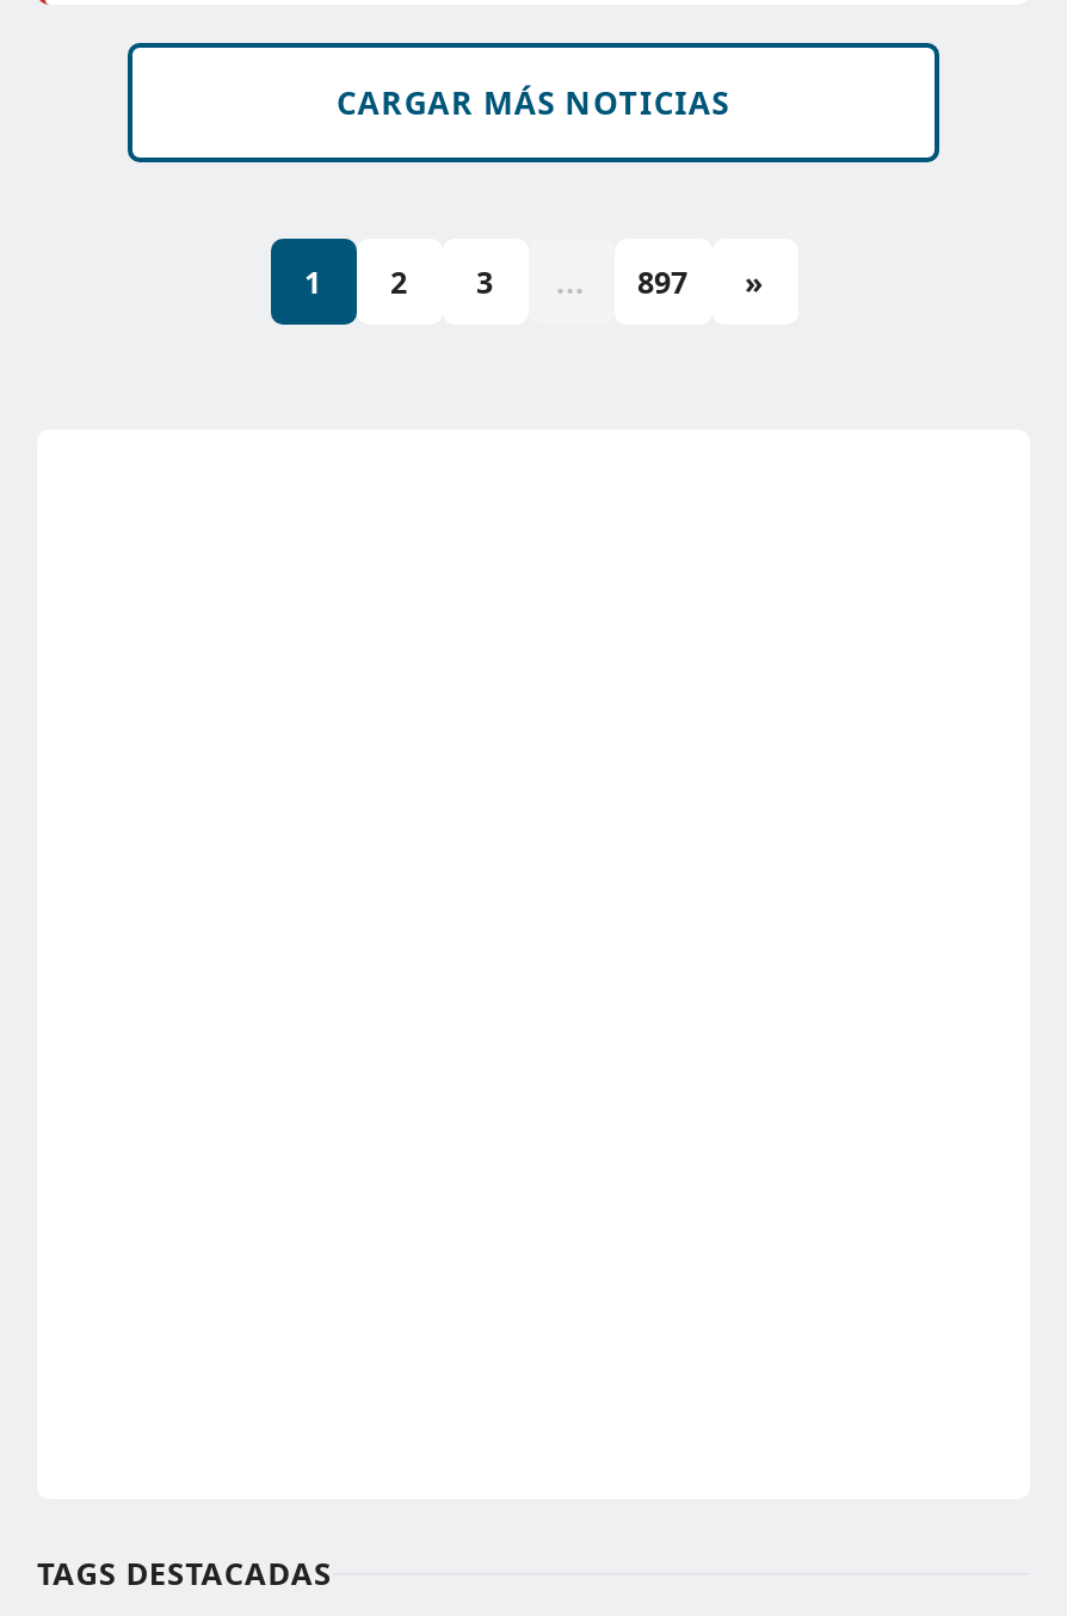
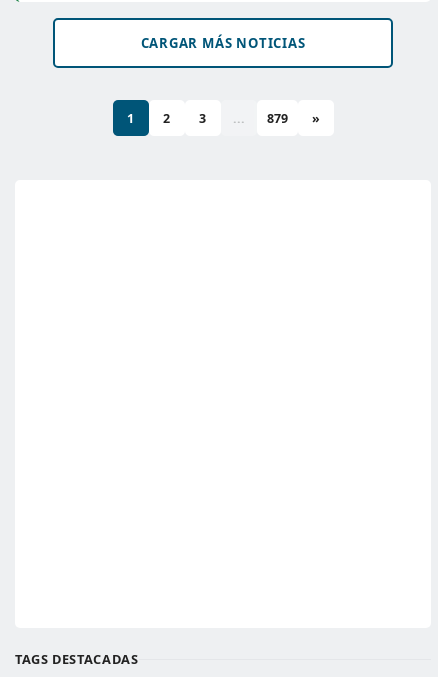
[637,261,687,302] 897 -> [266,109,287,126] 879

